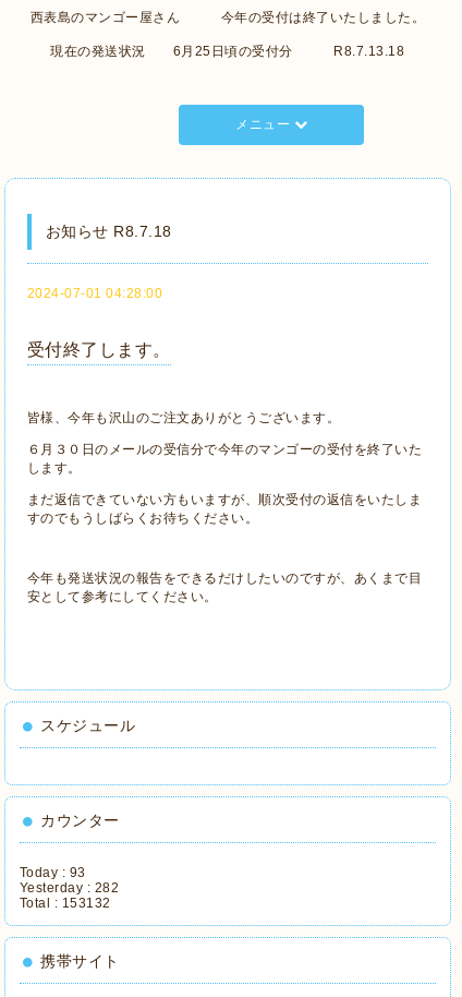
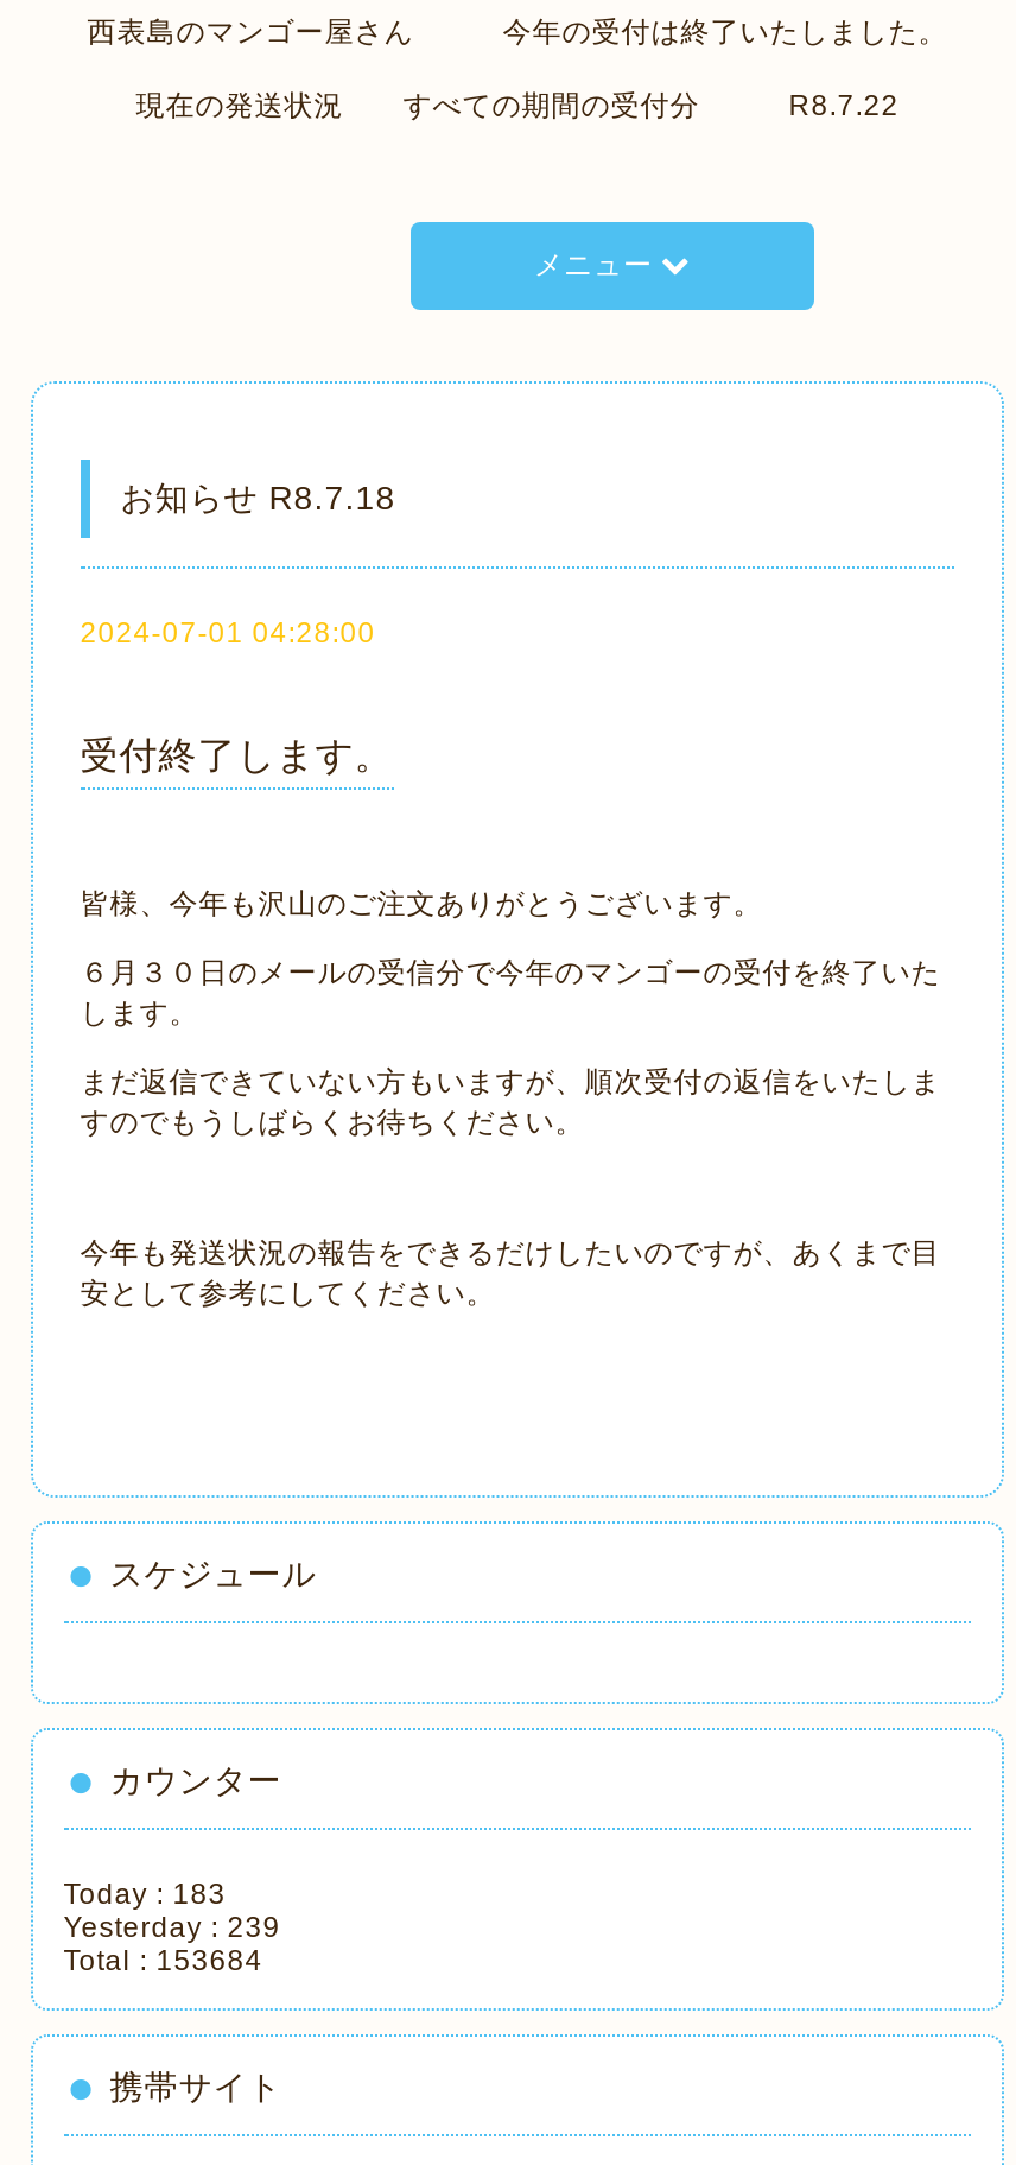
[51,44,405,59] 現在の発送状況 6月25日頃の受付分 R8.7.13.18 -> [136,89,899,122] 現在の発送状況 すべての期間の受付分 R8.7.22
[19,865,86,880] Today : 93 -> [64,1878,226,1911] Today : 183
[19,880,119,896] Yesterday : 282 -> [64,1911,281,1944] Yesterday : 239
[19,896,111,911] Total : 153132 -> [64,1944,263,1978] Total : 153684

